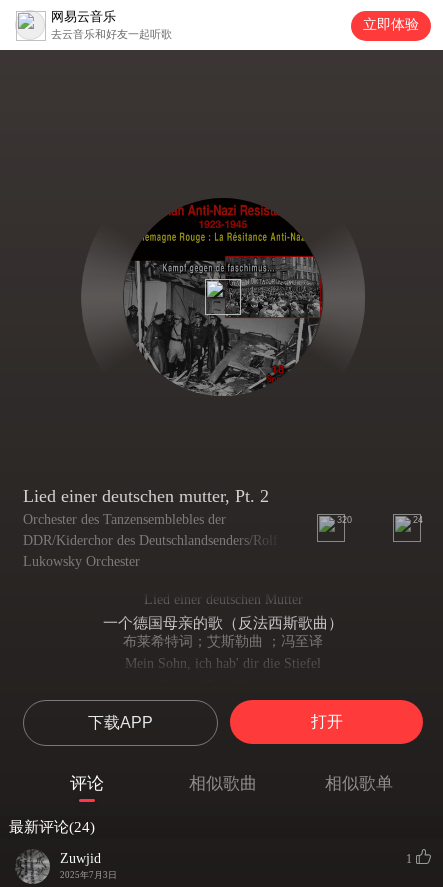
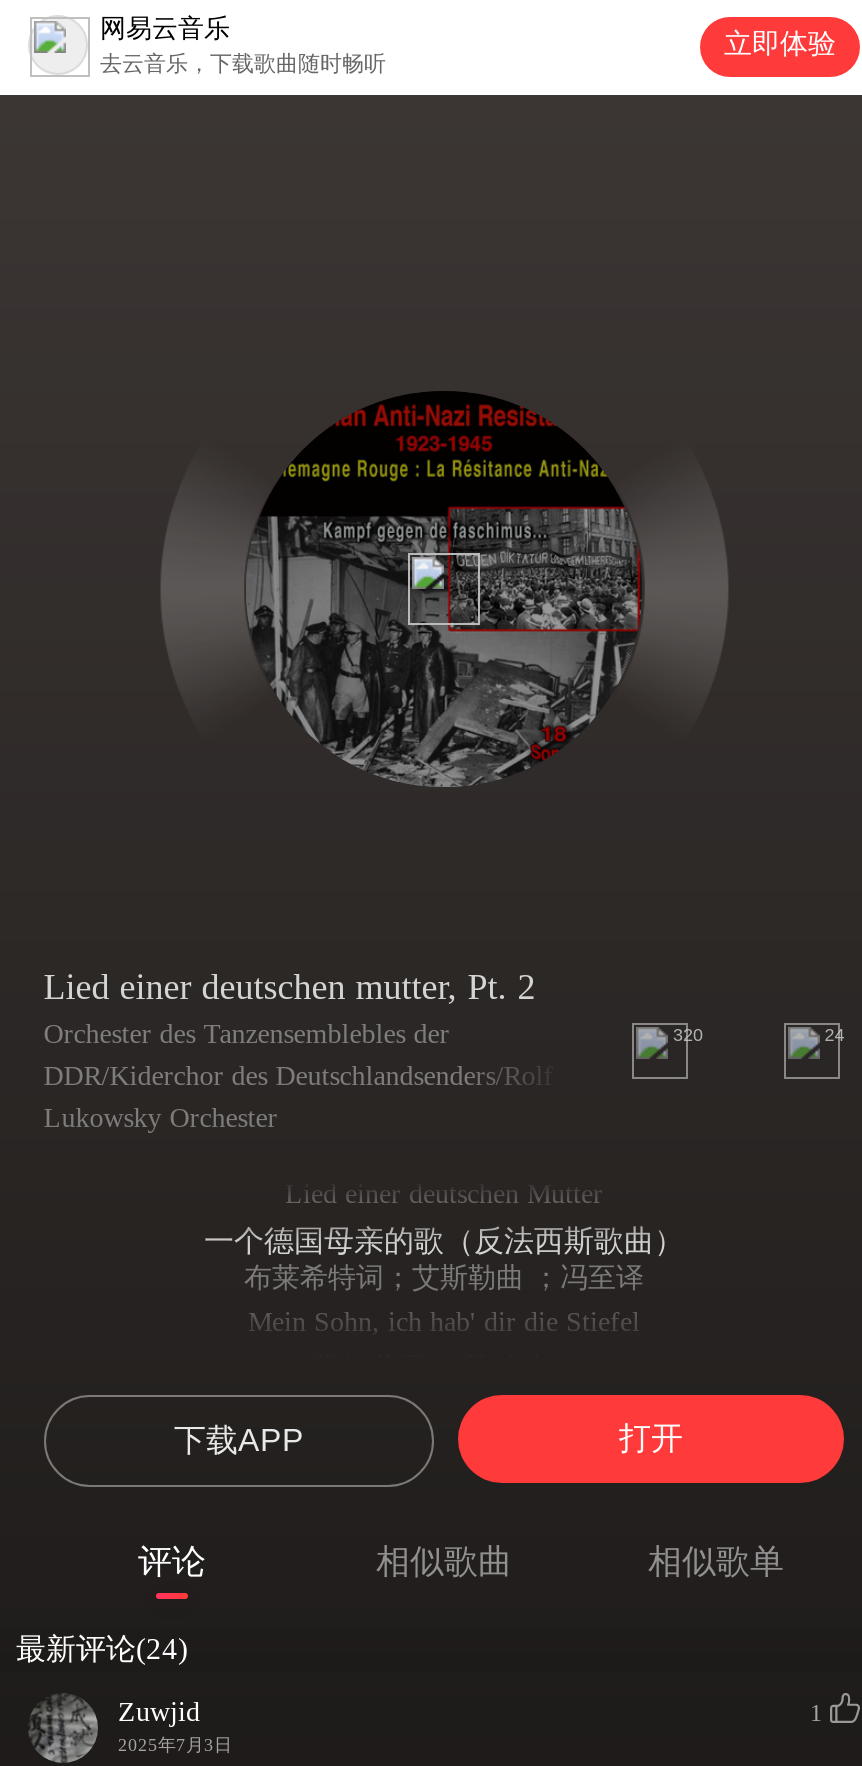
[51,28,172,40] 去云音乐和好友一起听歌 -> [100,51,386,75] 去云音乐，下载歌曲随时畅听

